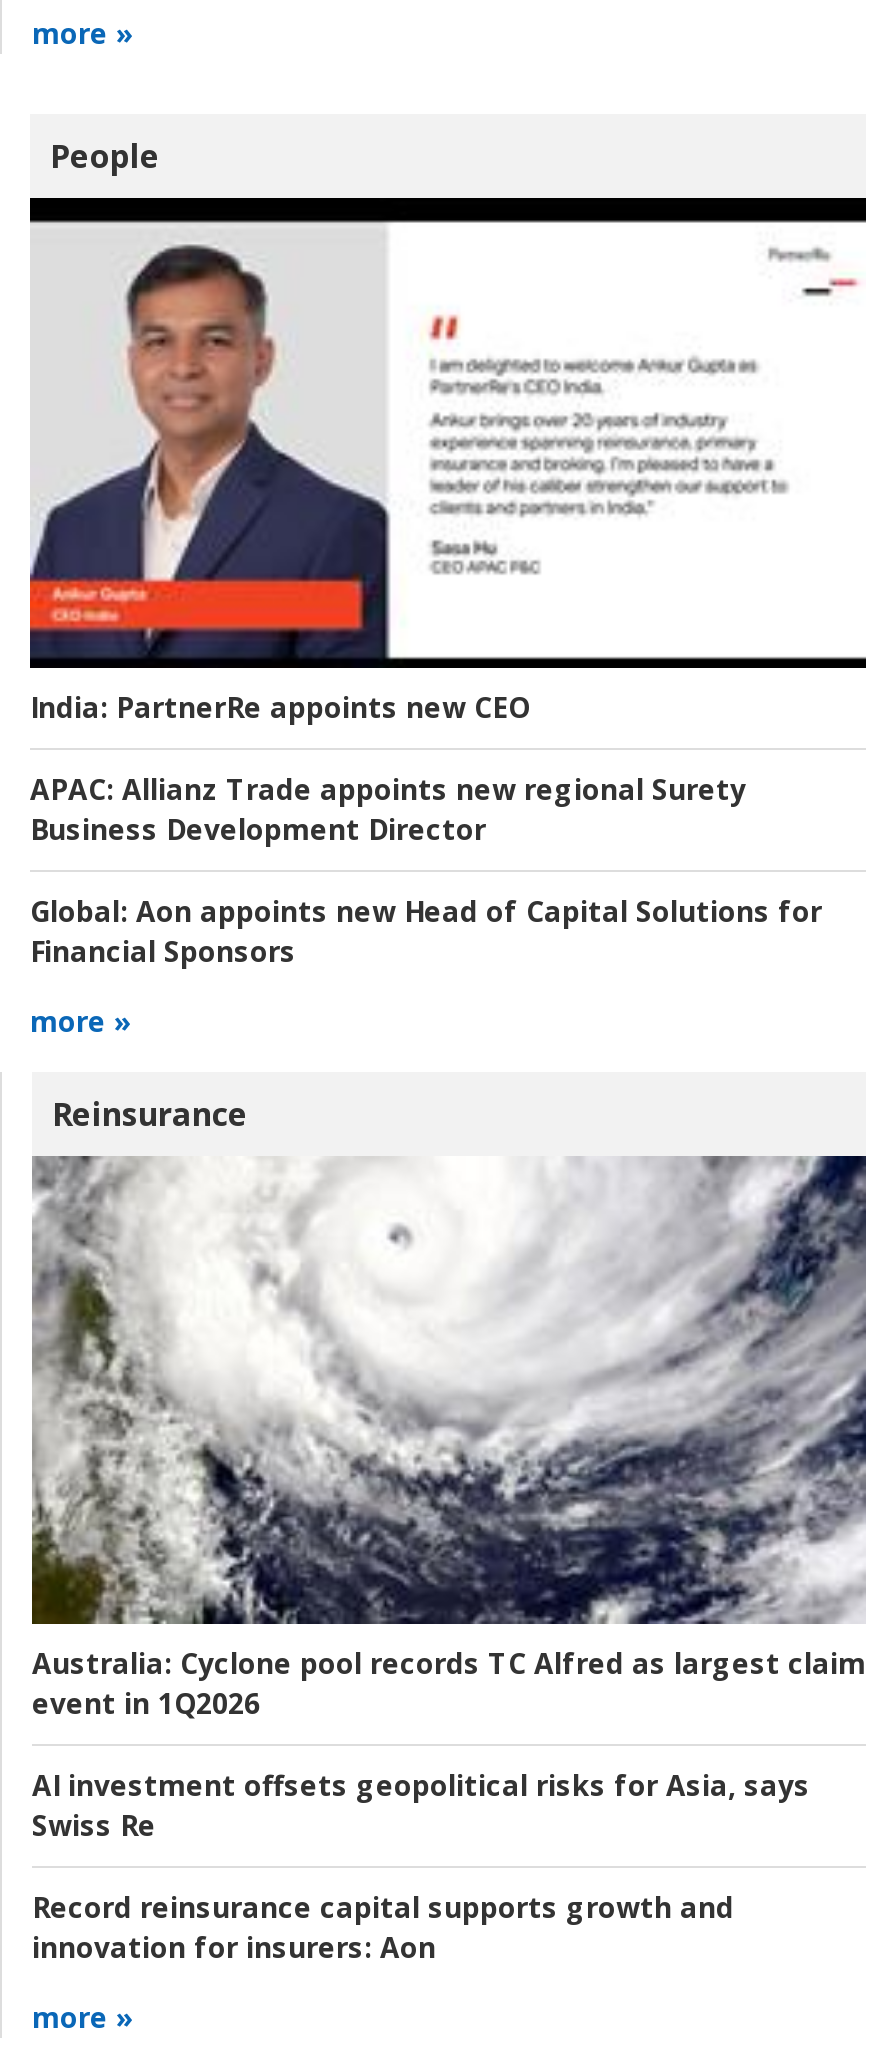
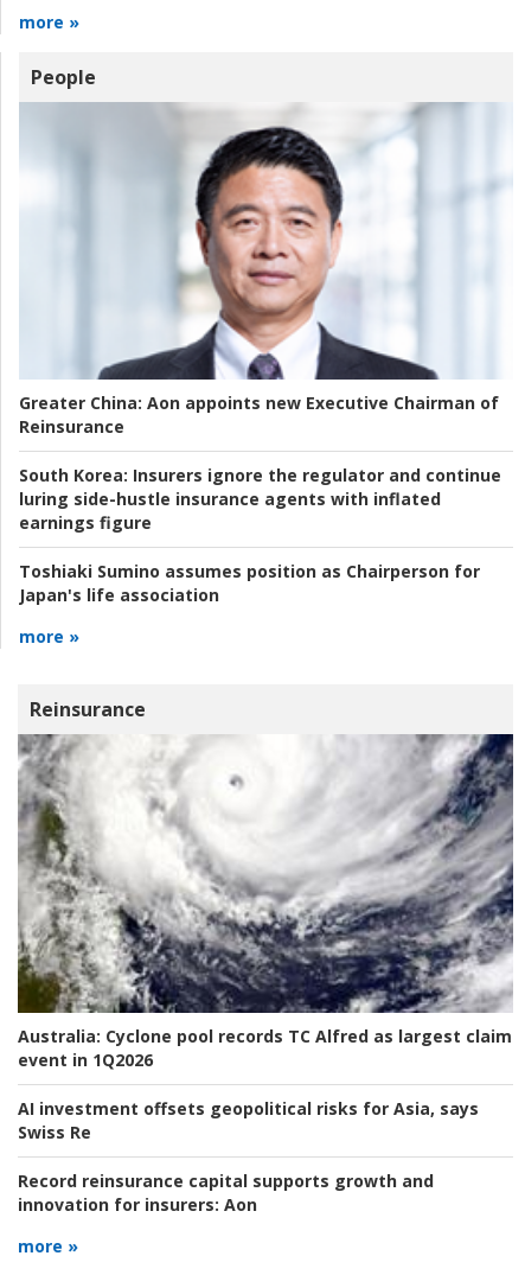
[28,195,868,595] [image] -> [18,102,506,381] [image]
[30,688,530,726] India: PartnerRe appoints new CEO -> [19,391,499,438] Greater China: Aon appoints new Executive Chairman of | Reinsurance
[30,770,746,848] APAC: Allianz Trade appoints new regional Surety | Business Development Director -> [19,464,501,534] South Korea: Insurers ignore the regulator and continue | luring side-hustle insurance agents with inflated | earnings figure
[30,892,822,970] Global: Aon appoints new Head of Capital Solutions for | Financial Sponsors -> [19,560,480,606] Toshiaki Sumino assumes position as Chairperson for | Japan's life association

